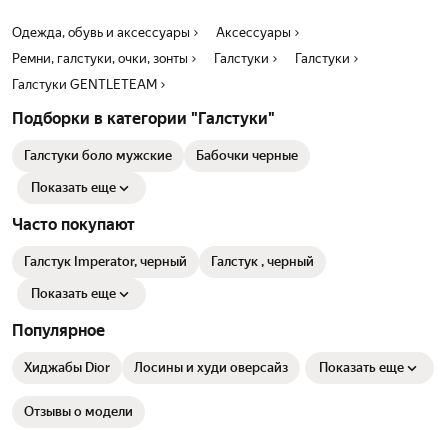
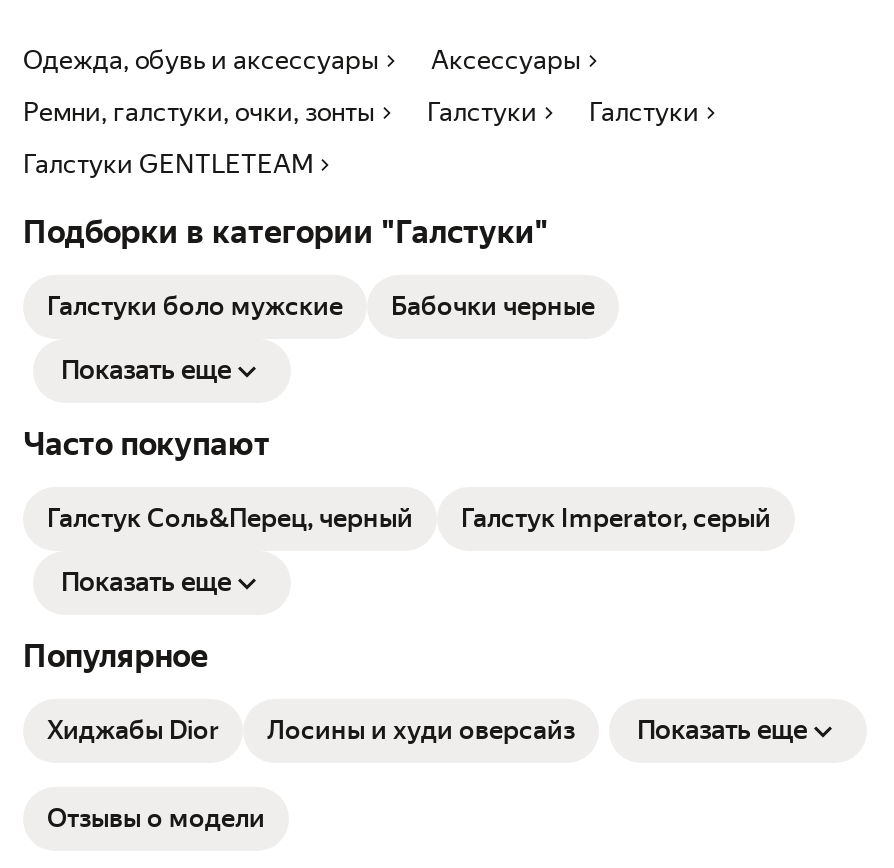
[24,254,187,269] Галстук Imperator, черный -> [47,503,413,533] Галстук Соль&Перец, черный
[211,254,314,269] Галстук , черный -> [461,503,771,533] Галстук Imperator, серый

